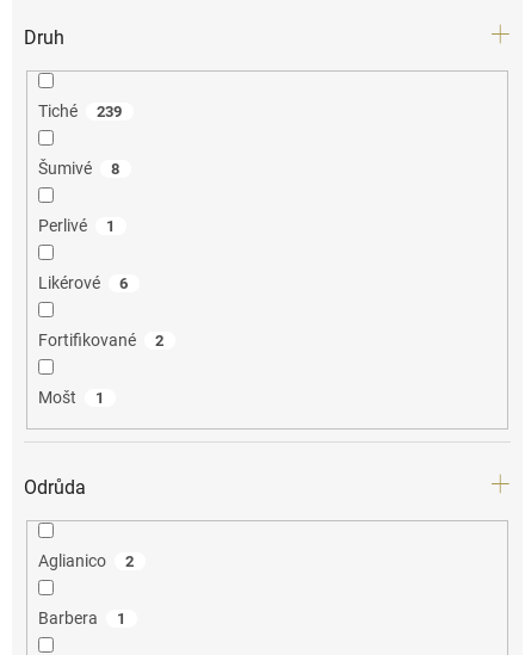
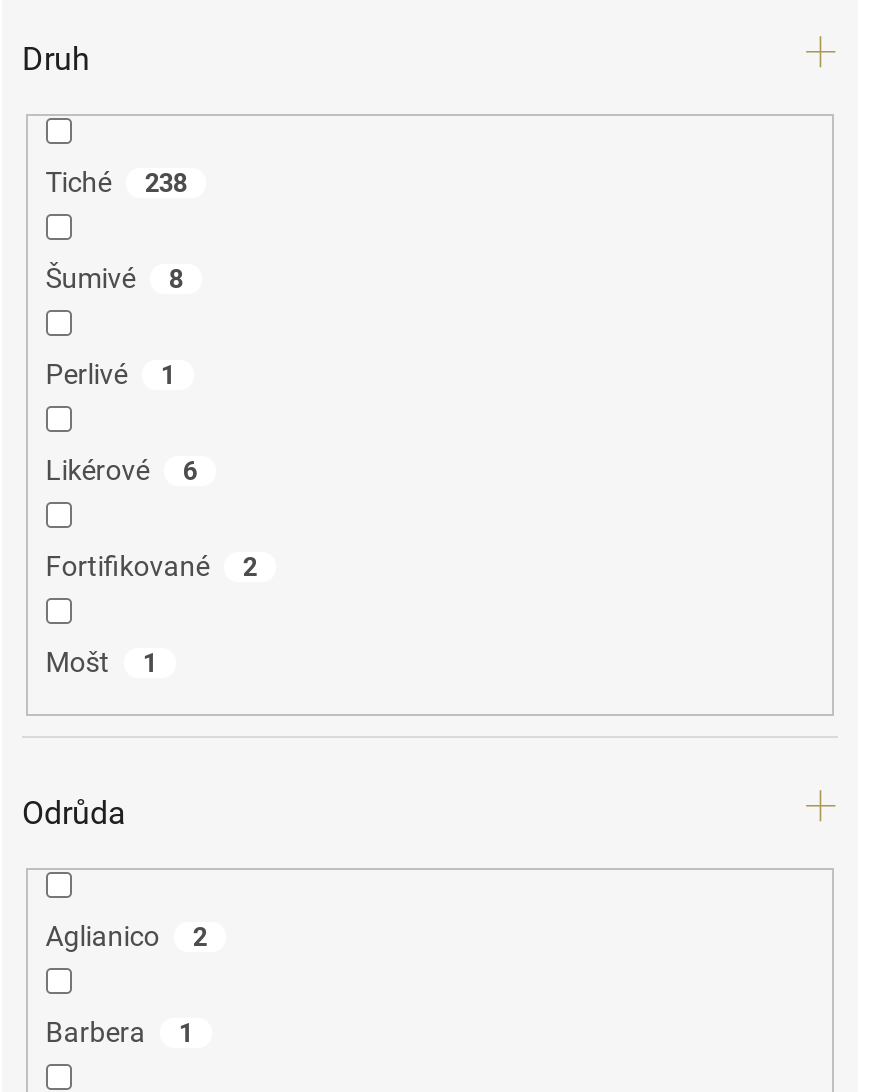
[38,102,122,121] Tiché 239 -> [46,167,187,199] Tiché 238

